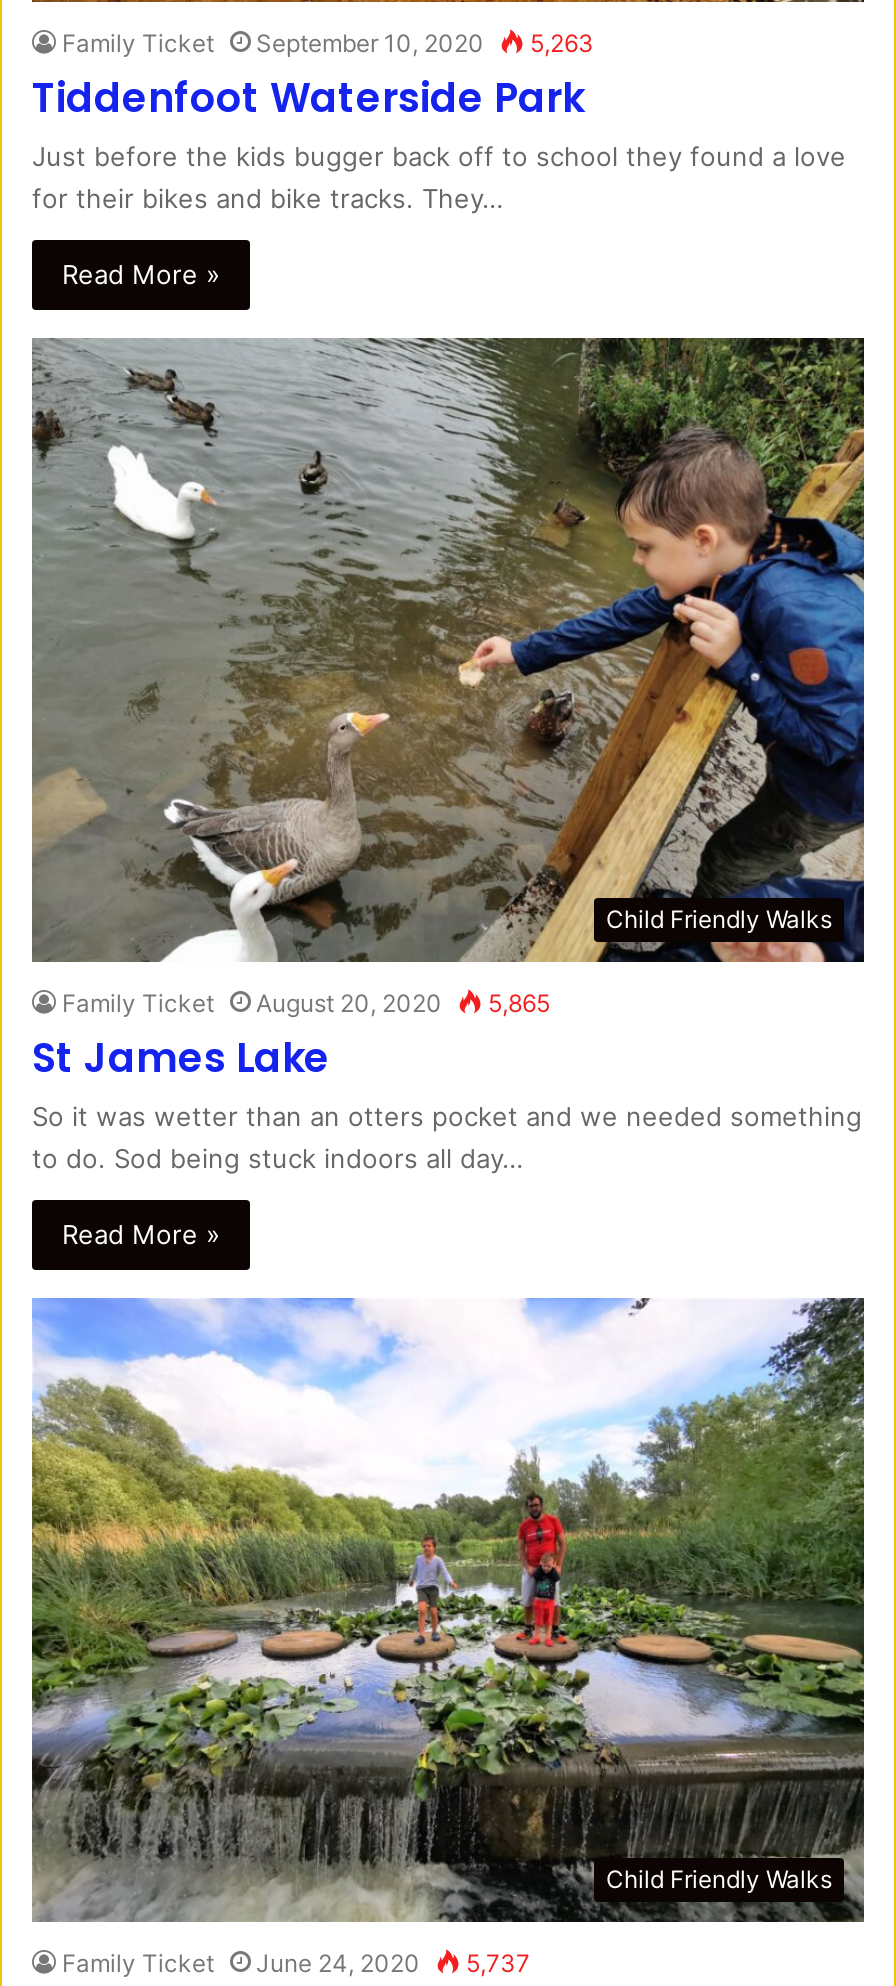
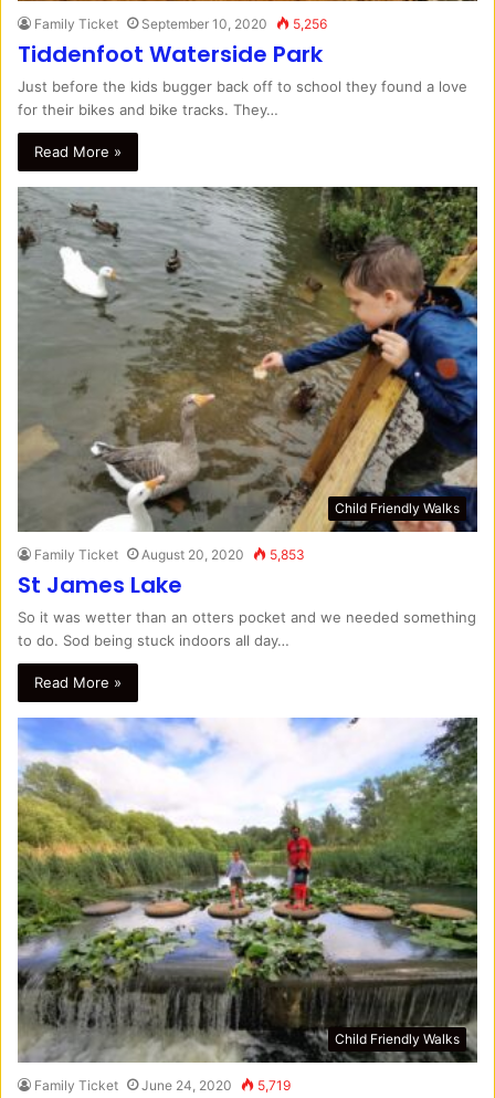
[62,28,594,58] Family Ticket September 10, 2020 5,263 -> [34,16,327,32] Family Ticket September 10, 2020 5,256
[62,988,550,1018] Family Ticket August 20, 2020 5,865 -> [34,546,305,563] Family Ticket August 20, 2020 5,853
[62,1948,530,1978] Family Ticket June 24, 2020 5,737 -> [34,1077,291,1094] Family Ticket June 24, 2020 5,719

